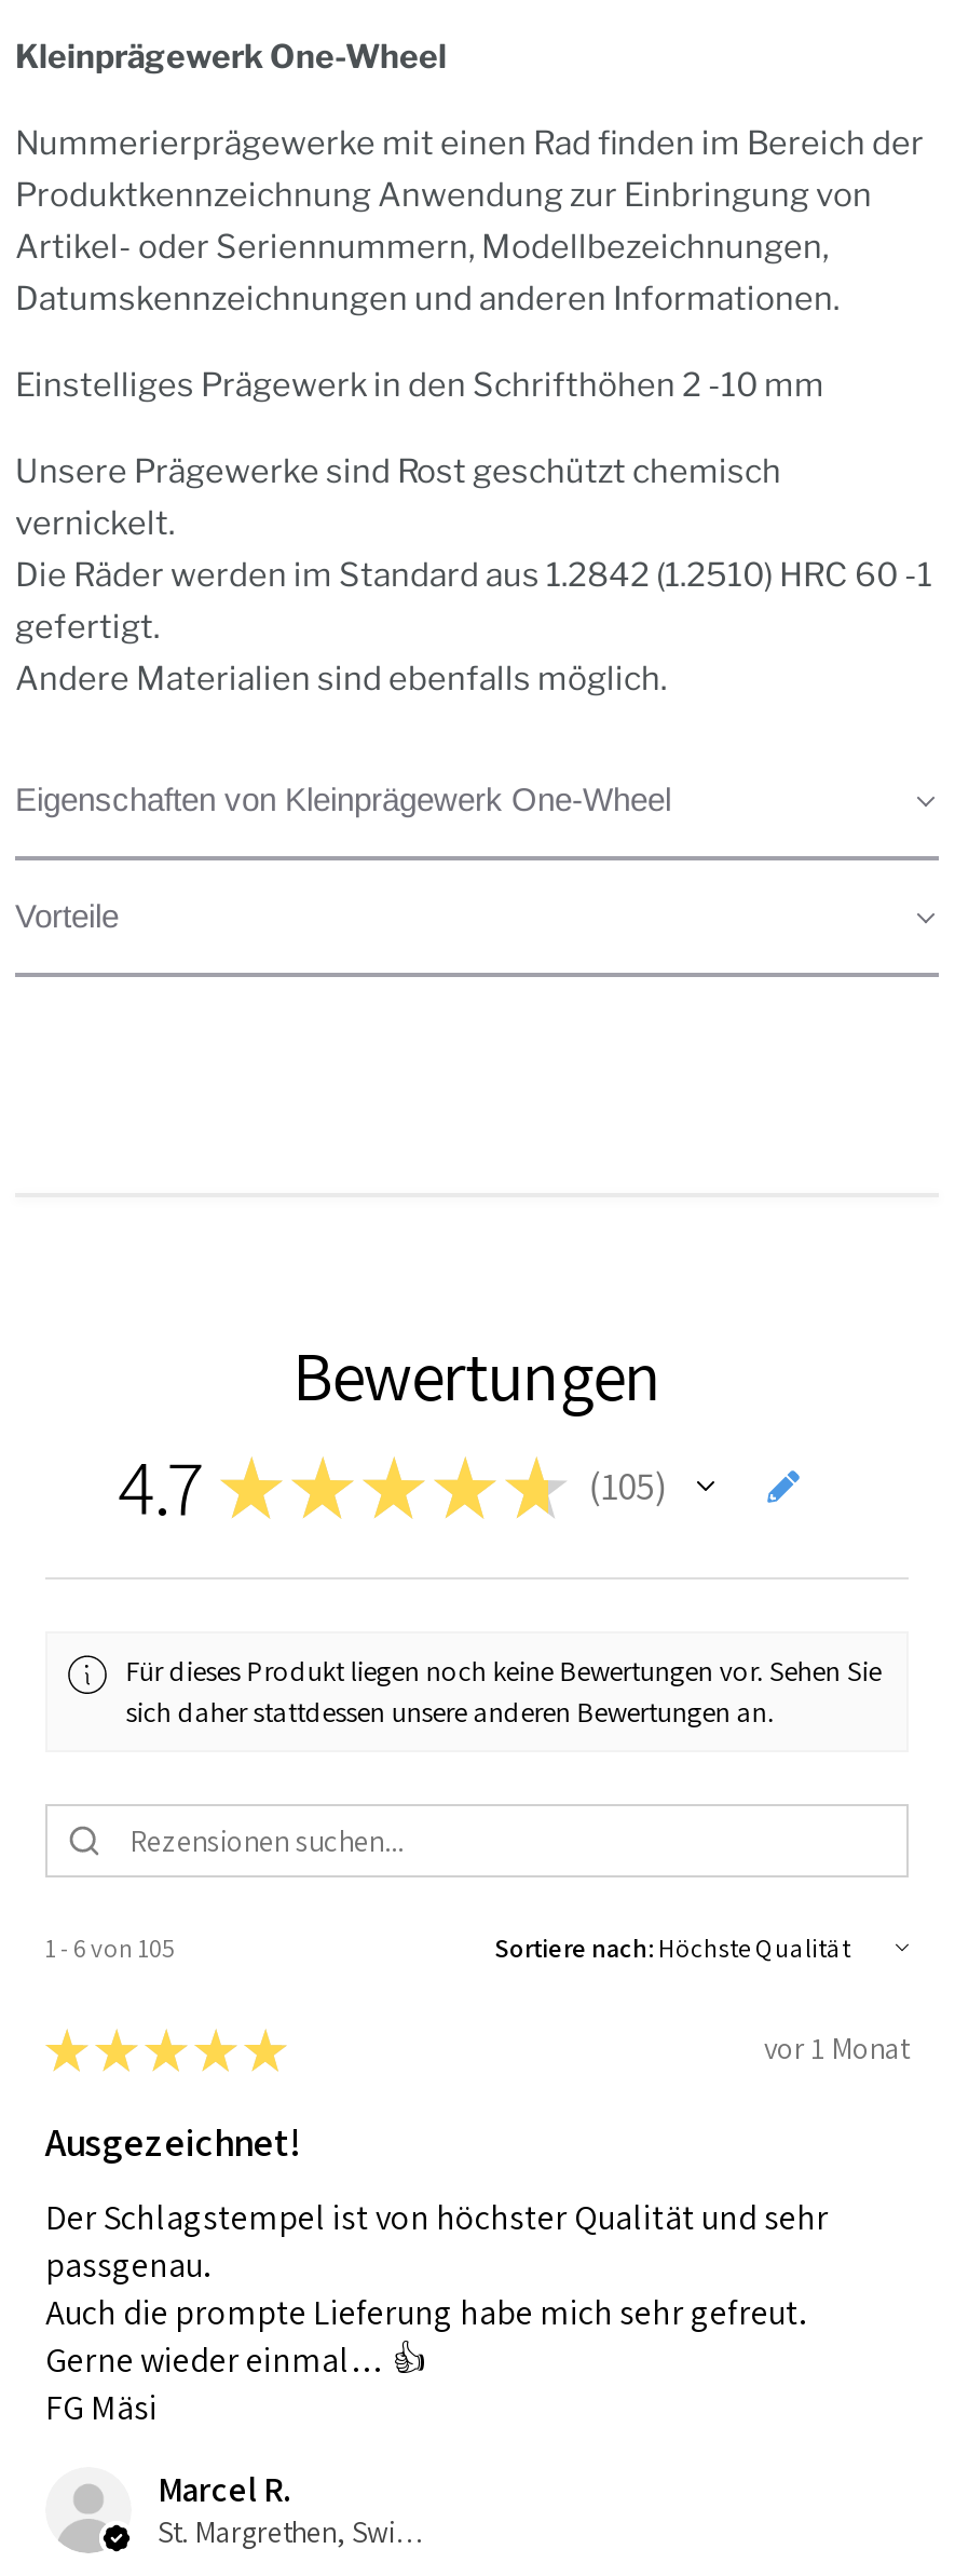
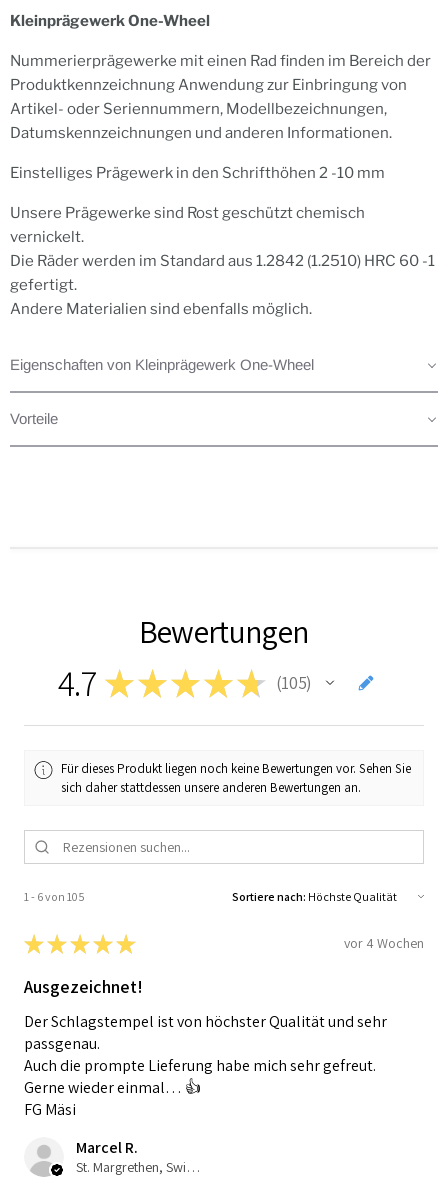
[764,2029,909,2068] vor 1 Monat -> [344,934,424,952] vor 4 Wochen

